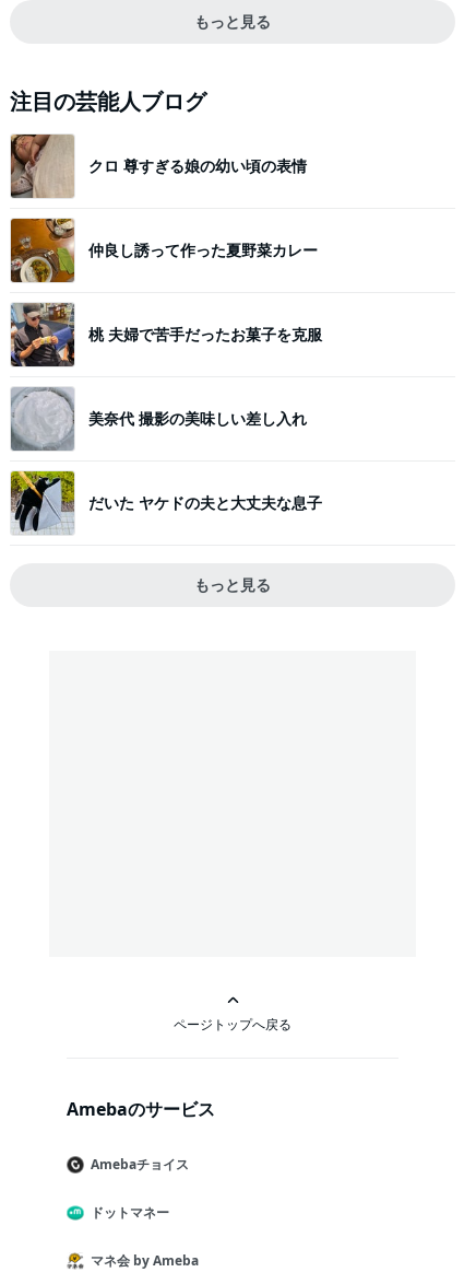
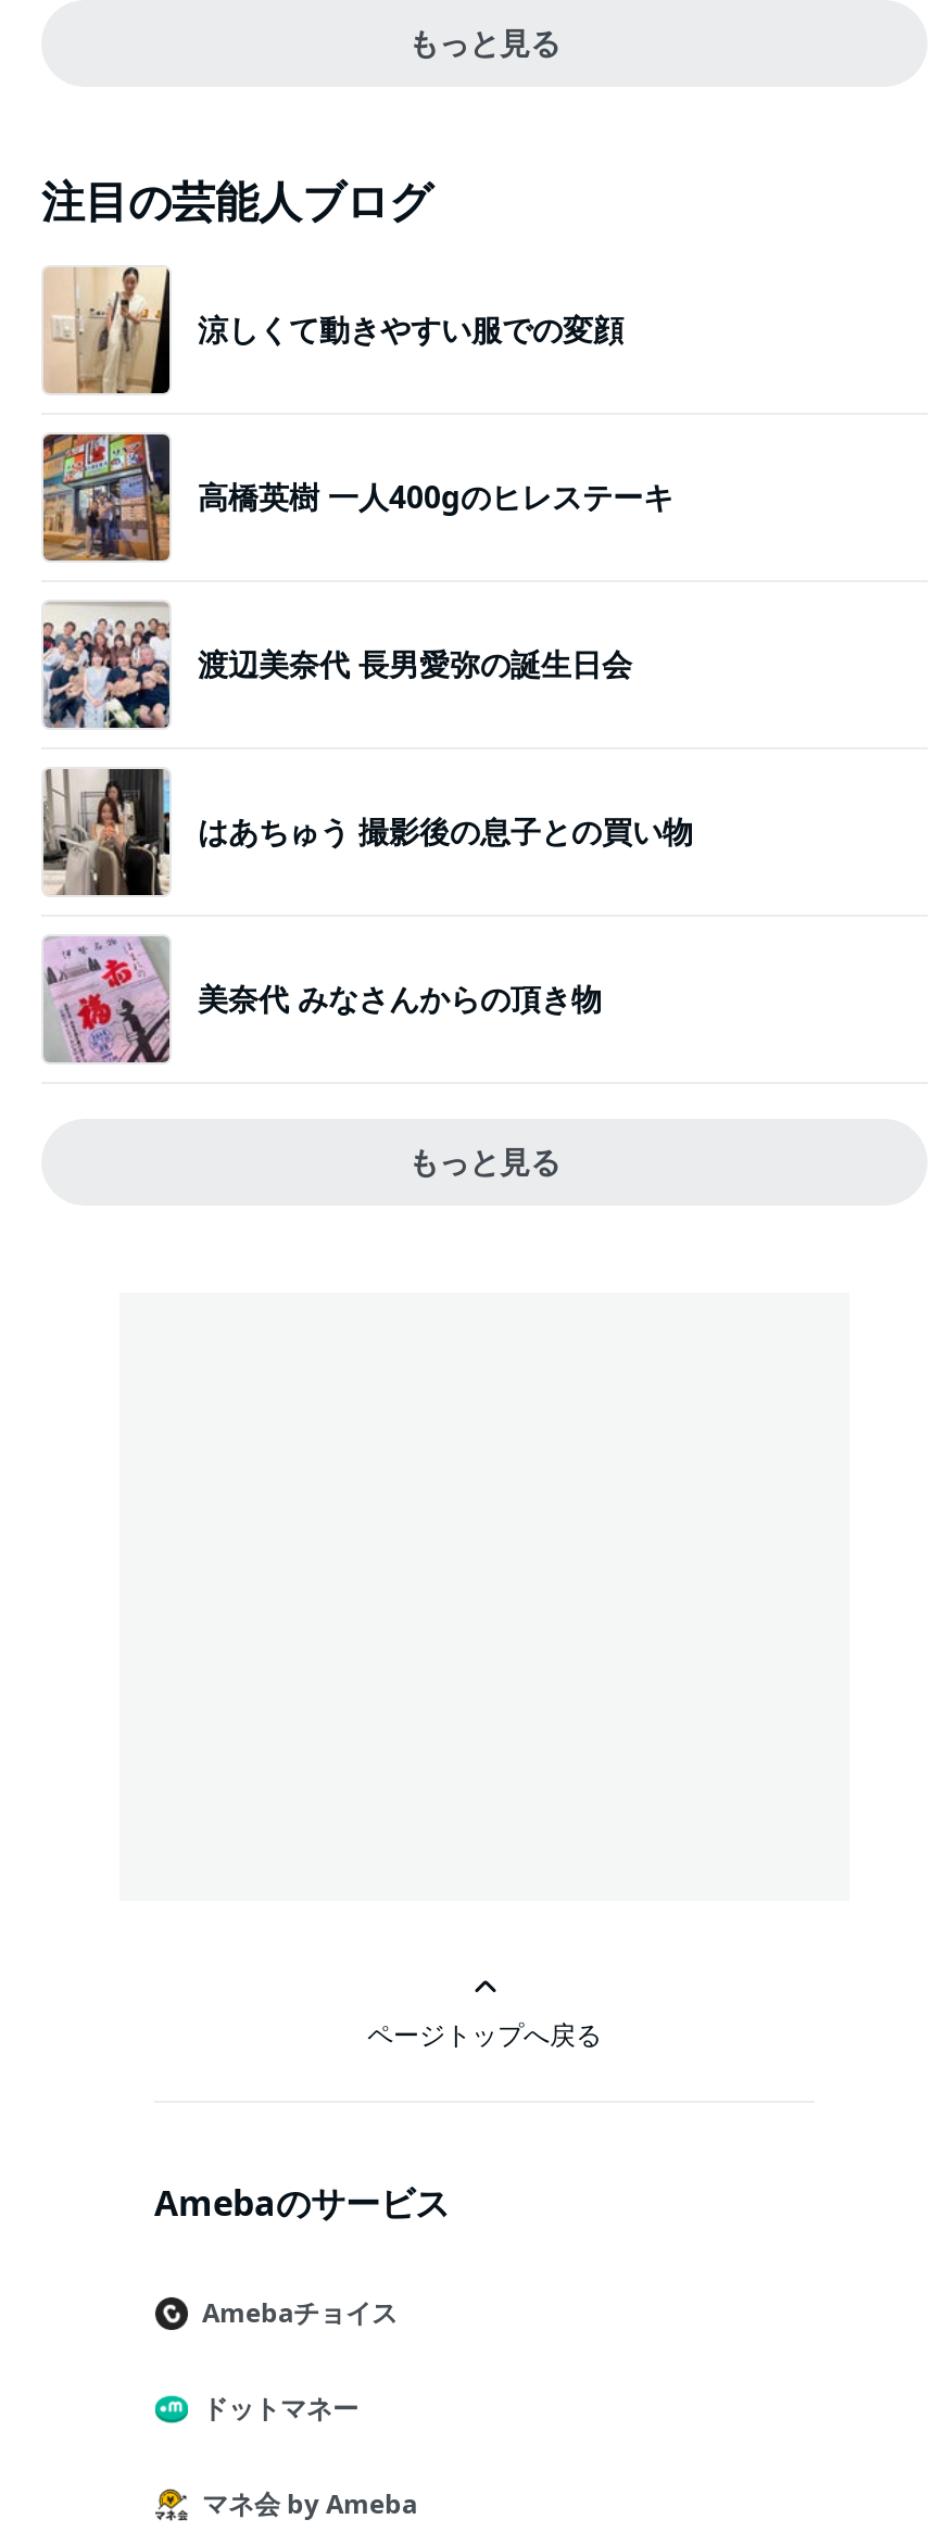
[10,133,307,198] [image] | クロ 尊すぎる娘の幼い頃の表情 -> [43,267,623,395] [image] | 涼しくて動きやすい服での変顔
[10,218,318,283] [image] | 仲良し誘って作った夏野菜カレー -> [41,432,673,563] [image] | 高橋英樹 一人400gのヒレステーキ
[10,303,322,367] [image] | 桃 夫婦で苦手だったお菓子を克服 -> [41,604,632,730] [image] | 渡辺美奈代 長男愛弥の誕生日会
[10,386,307,452] [image] | 美奈代 撮影の美味しい差し入れ -> [41,767,693,897] [image] | はあちゅう 撮影後の息子との買い物
[10,470,322,535] [image] | だいた ヤケドの夫と大丈夫な息子 -> [43,934,602,1065] [image] | 美奈代 みなさんからの頂き物

